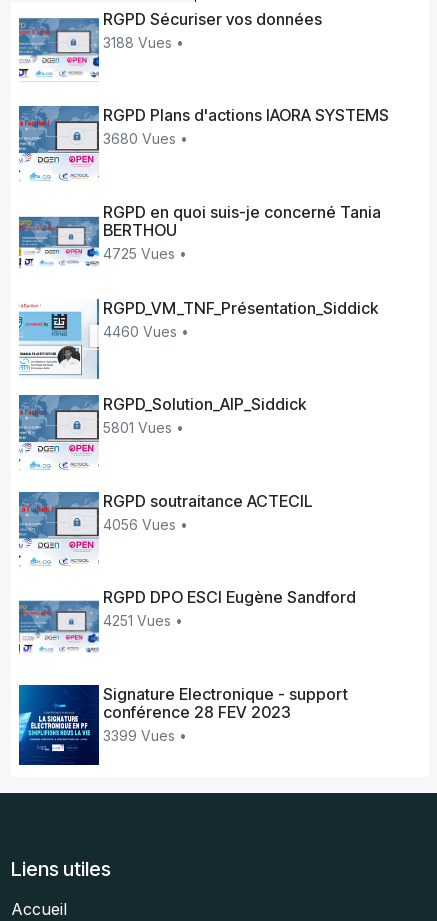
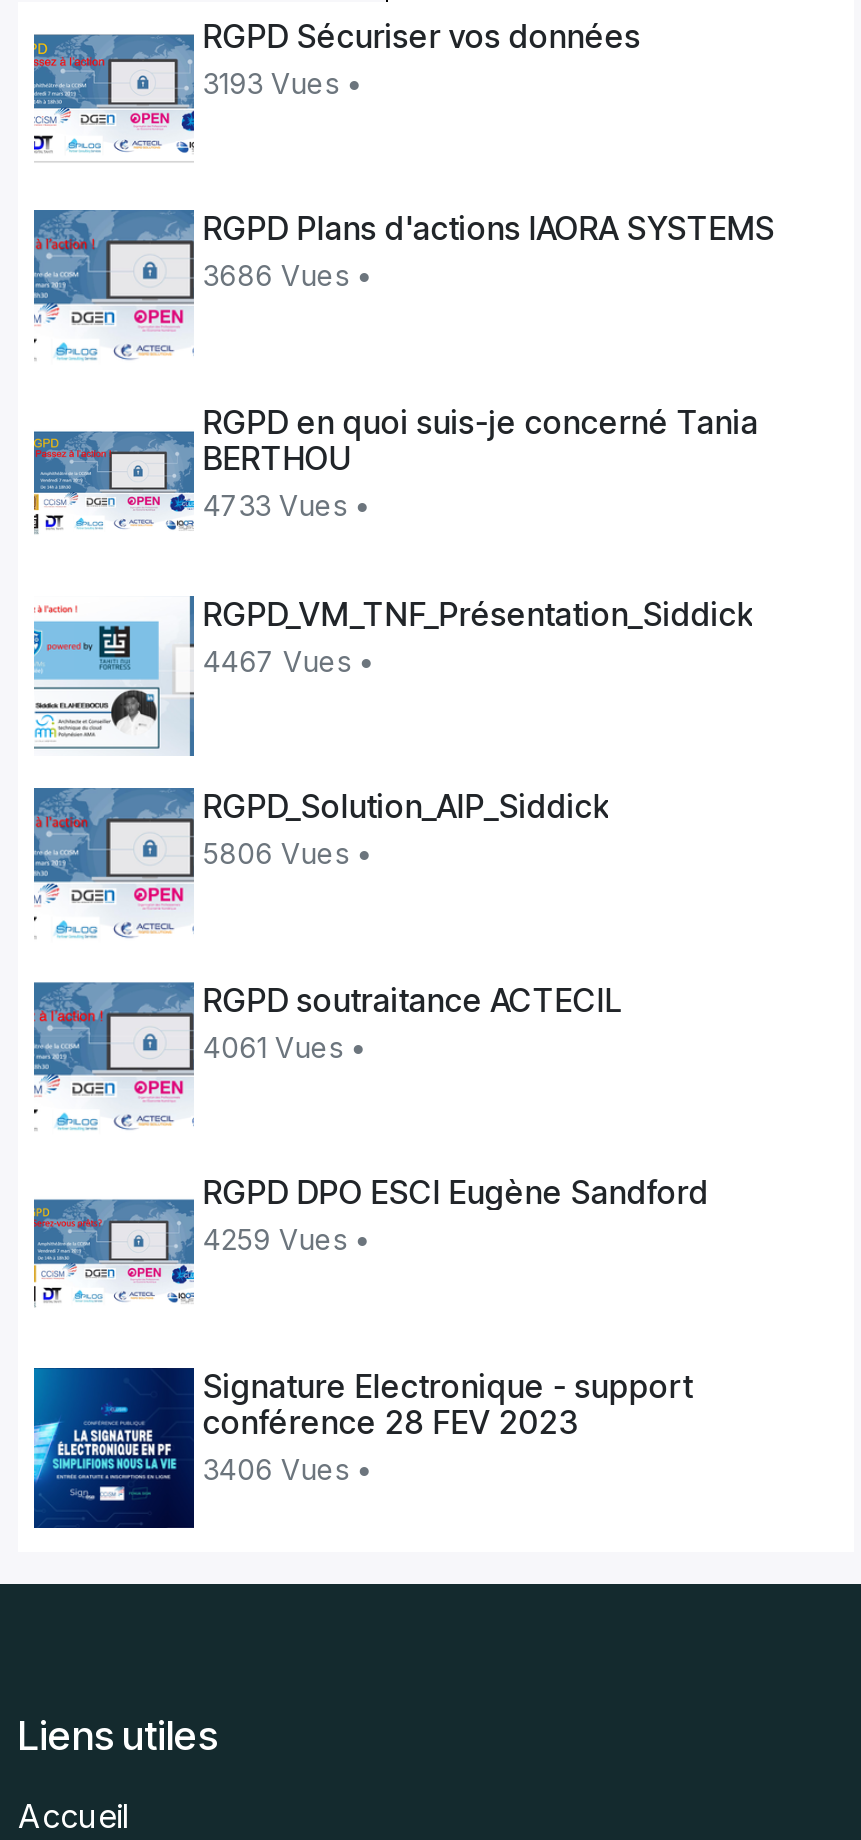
[103,34,184,51] 3188 Vues • -> [203,66,363,100] 3193 Vues •
[103,130,188,147] 3680 Vues • -> [203,258,373,292] 3686 Vues •
[103,245,187,262] 4725 Vues • -> [203,487,371,521] 4733 Vues •
[103,323,189,340] 4460 Vues • -> [203,644,375,678] 4467 Vues •
[103,419,184,436] 5801 Vues • -> [203,837,373,871] 5806 Vues •
[103,516,188,533] 4056 Vues • -> [203,1030,367,1064] 4061 Vues •
[103,612,183,629] 4251 Vues • -> [203,1222,371,1256] 4259 Vues •
[103,727,187,744] 3399 Vues • -> [203,1451,373,1485] 3406 Vues •

